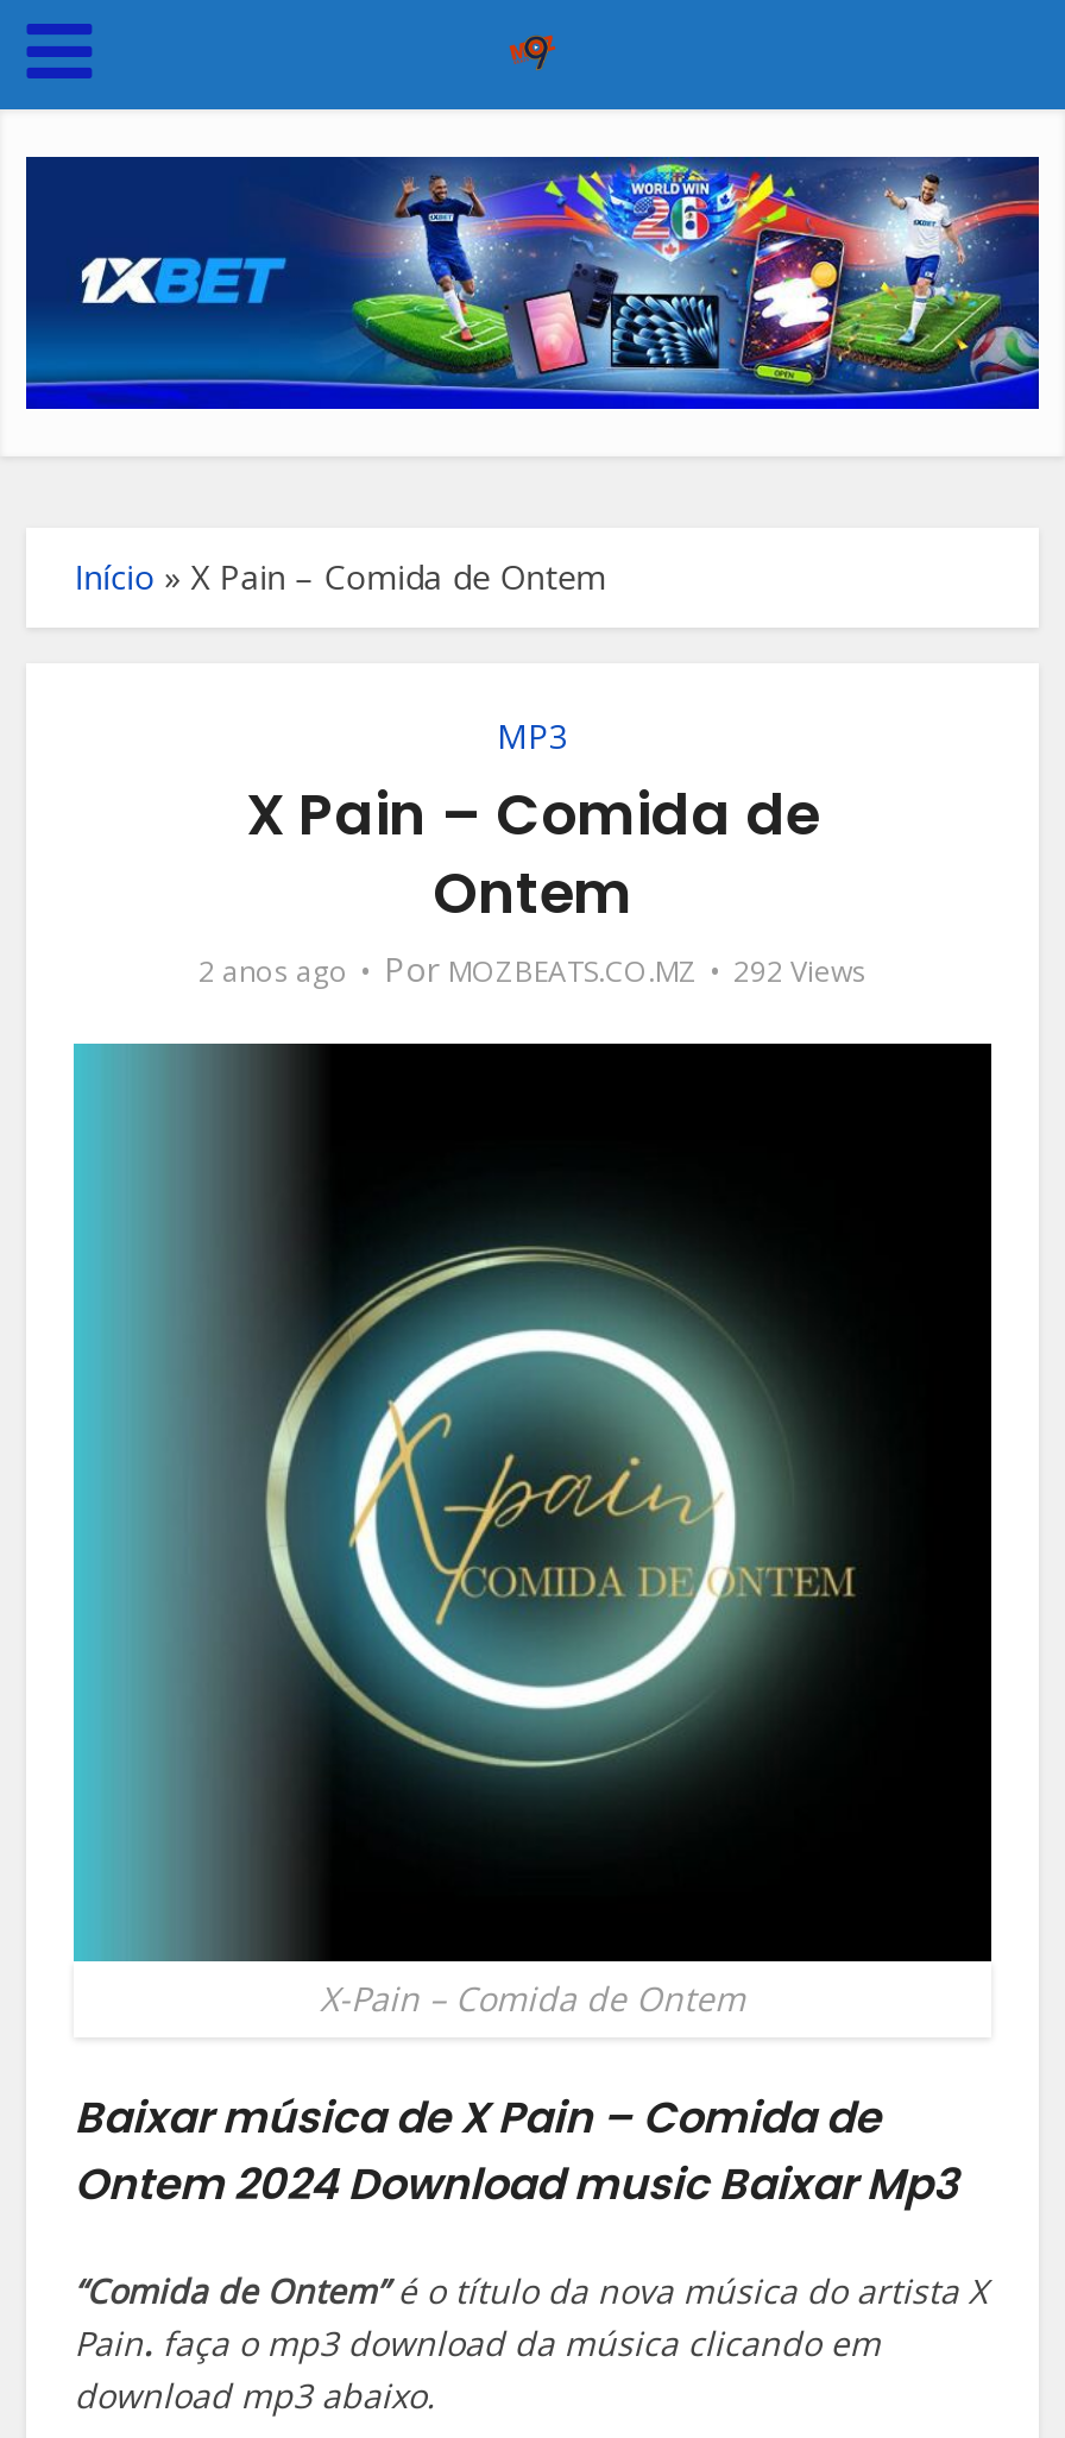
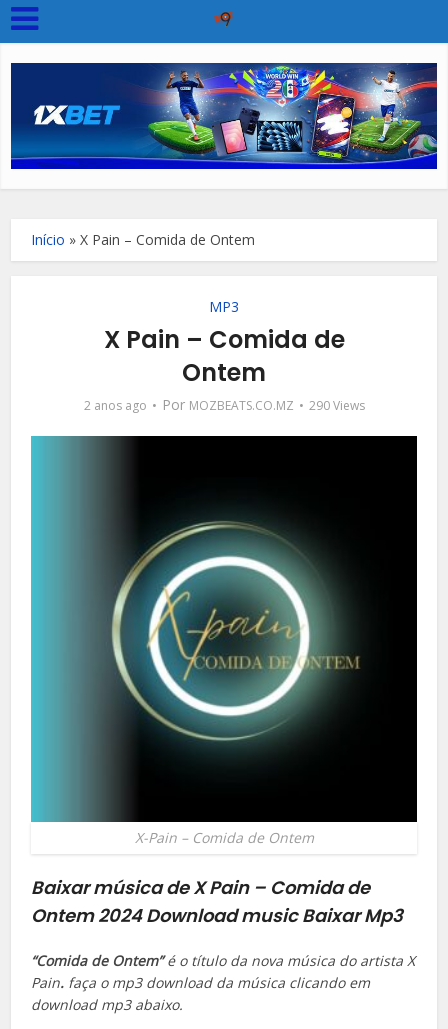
[198,947,867,992] 2 anos ago Por MOZBEATS.CO.MZ 292 Views -> [83,395,364,414] 2 anos ago Por MOZBEATS.CO.MZ 290 Views

